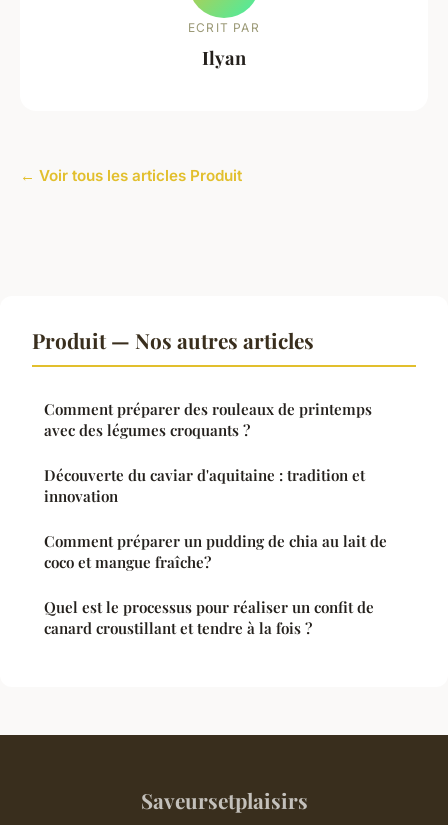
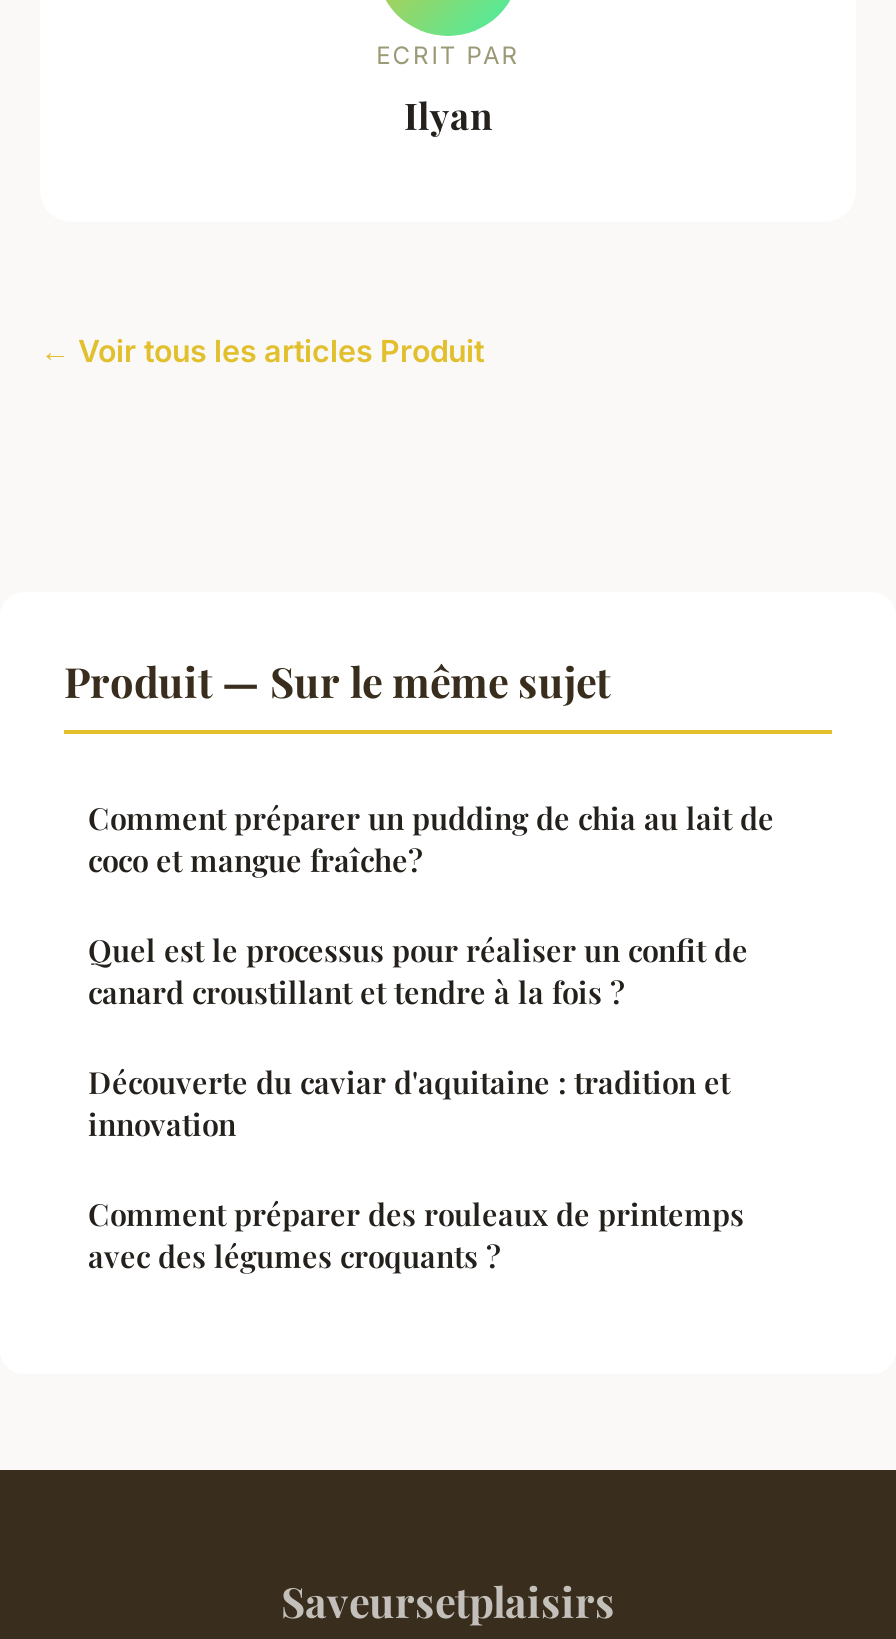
[32,326,314,354] Produit — Nos autres articles -> [64,652,610,708] Produit — Sur le même sujet
moved [44,399,372,506] -> [88,1062,744,1276]: Comment préparer des rouleaux de printemps | avec des légumes croquants ? | Découverte du caviar d'aquitaine : tradition et | innovation
moved [44,531,387,638] -> [88,798,774,1012]: Comment préparer un pudding de chia au lait de | coco et mangue fraîche? | Quel est le processus pour réaliser un confit de | canard croustillant et tendre à la fois ?

